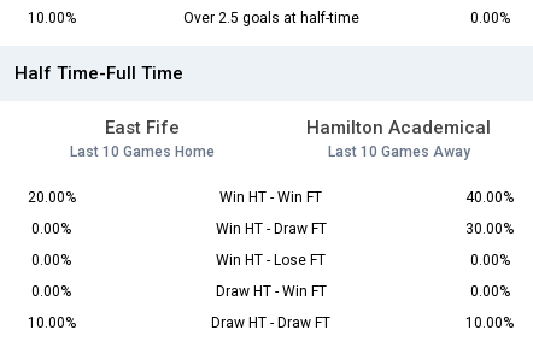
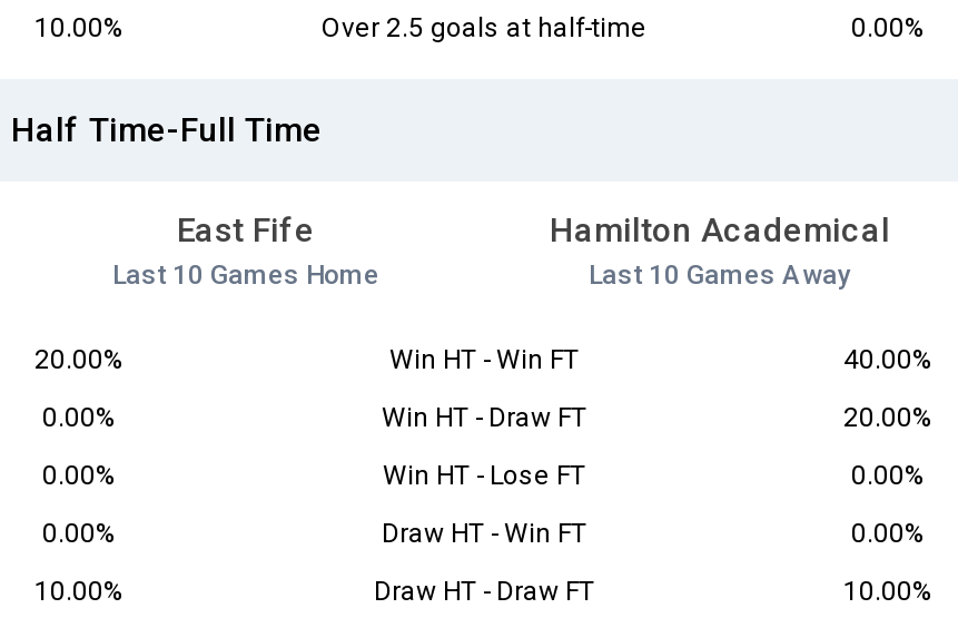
[465,221,514,237] 30.00% -> [843,402,932,434] 20.00%

